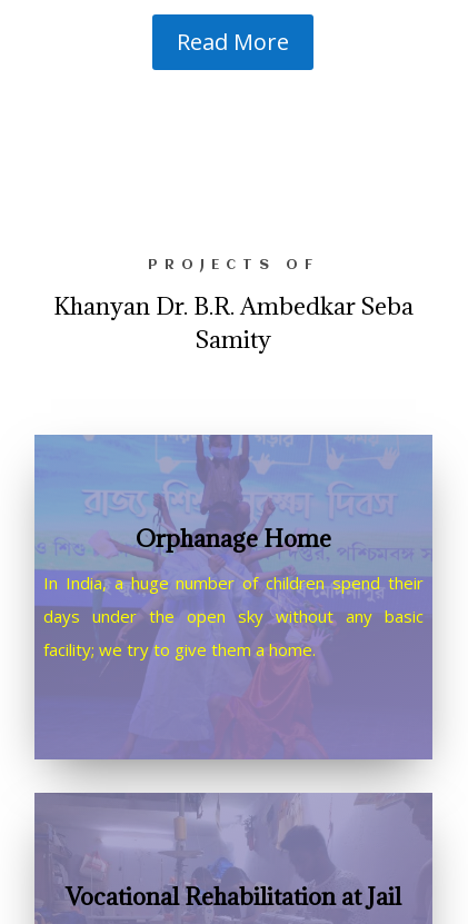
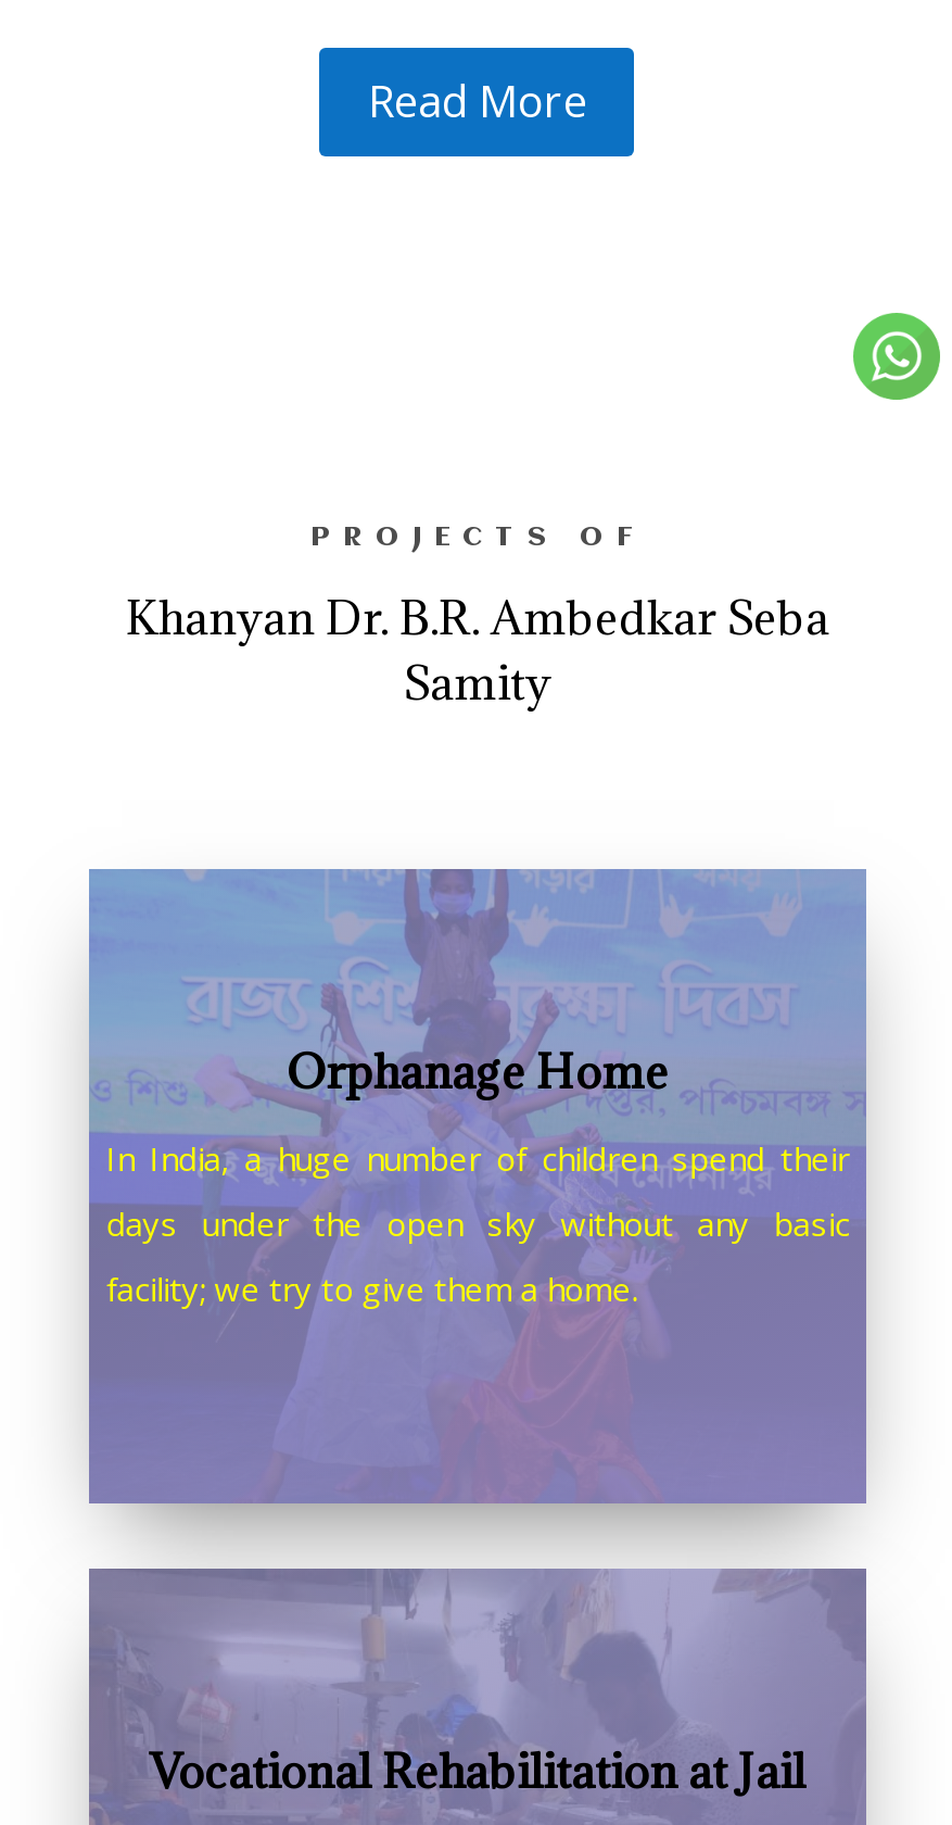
none -> [851,311,942,402] [image]

